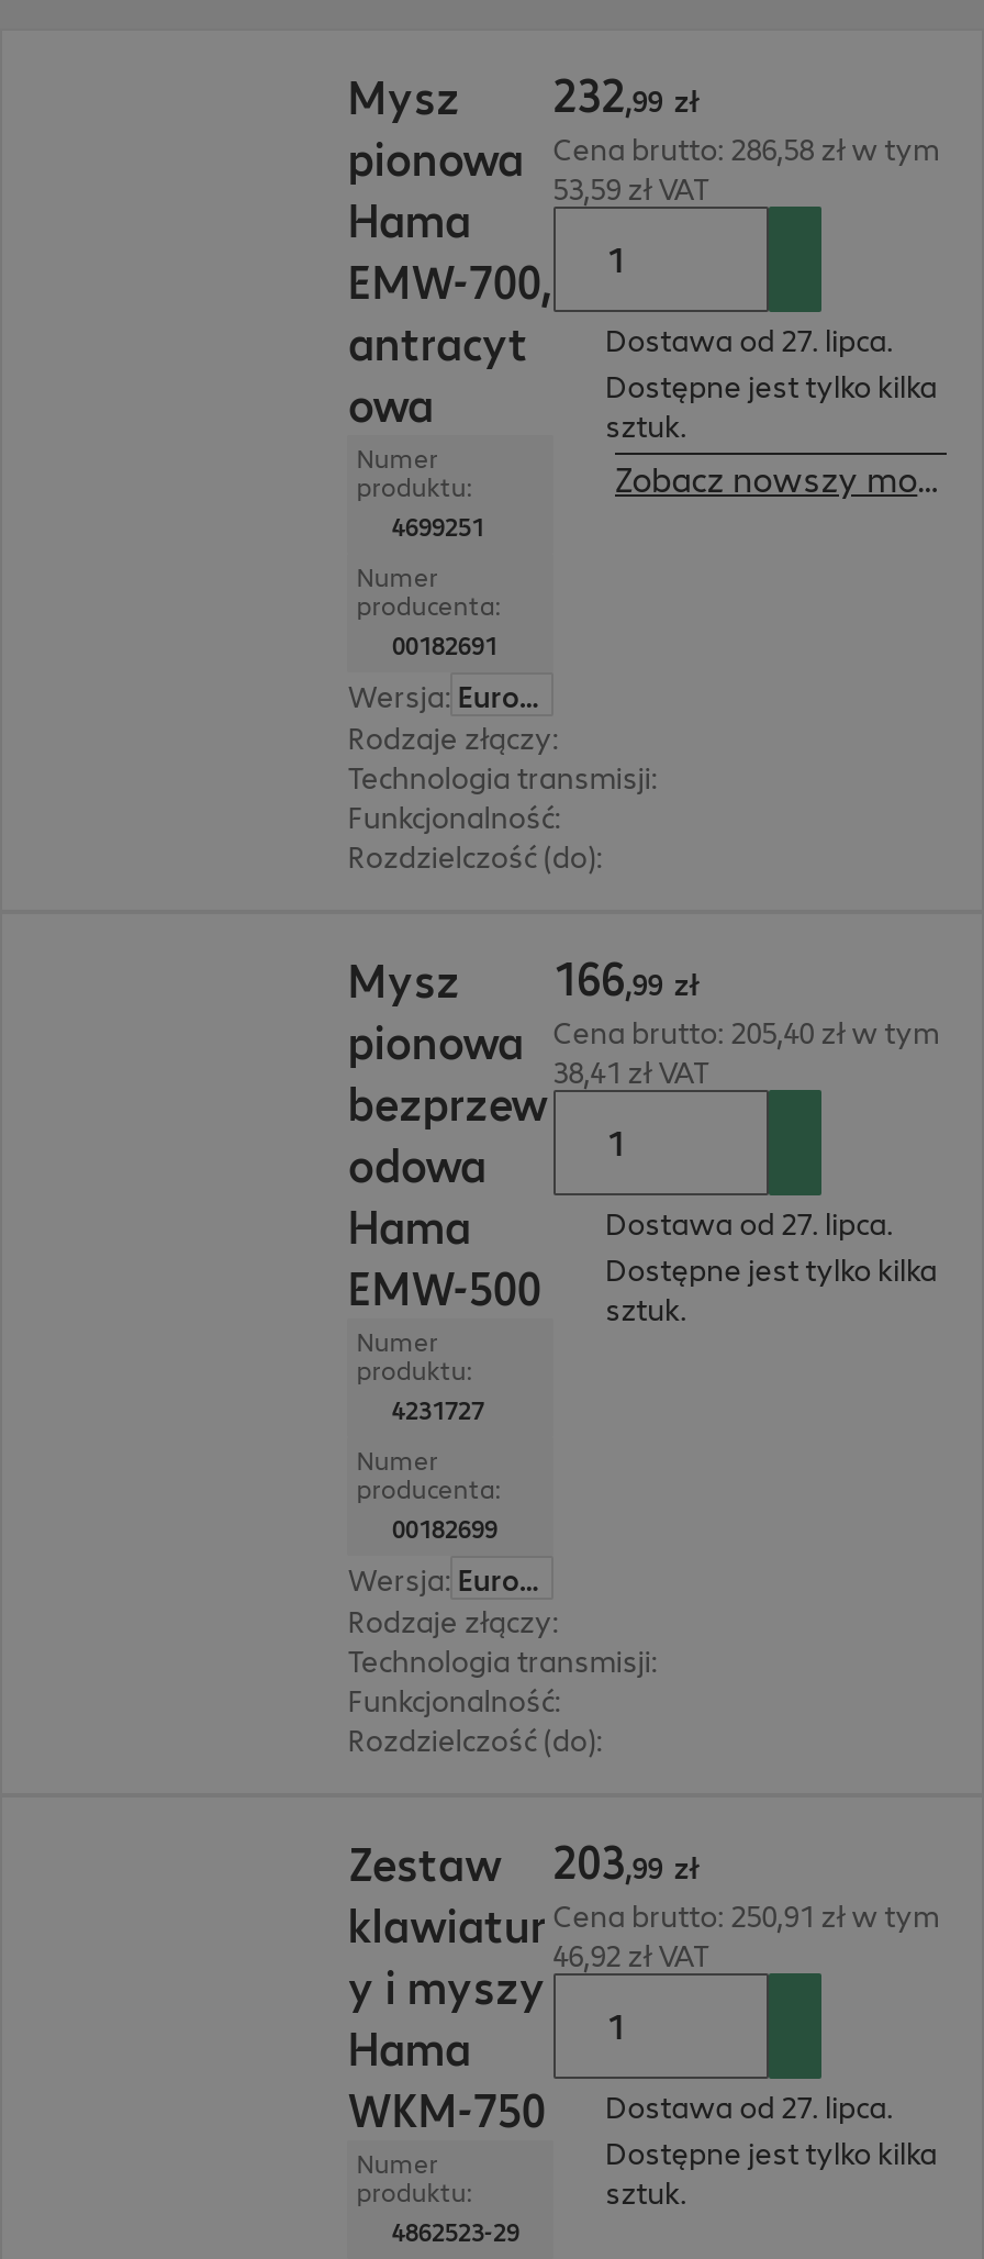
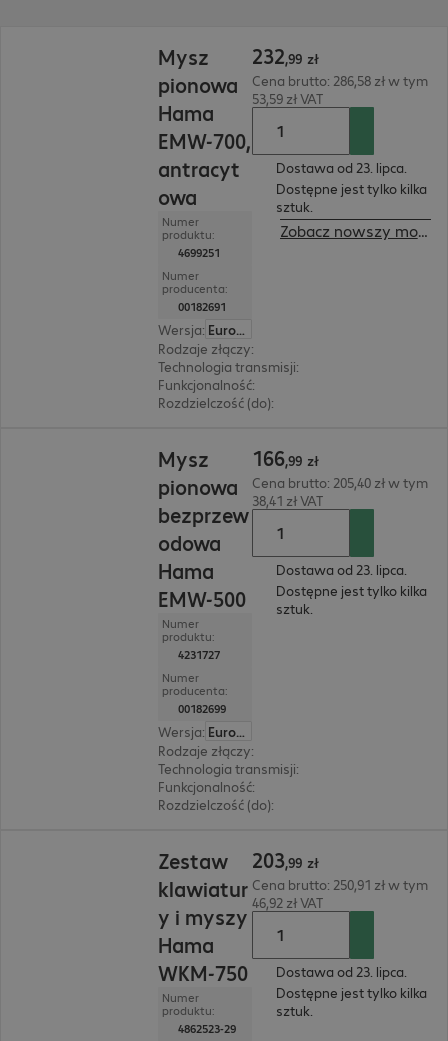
[606,319,893,358] Dostawa od 27. lipca. -> [276,158,407,176] Dostawa od 23. lipca.
[606,1202,893,1242] Dostawa od 27. lipca. -> [276,560,407,578] Dostawa od 23. lipca.
[606,2085,893,2125] Dostawa od 27. lipca. -> [276,962,407,980] Dostawa od 23. lipca.

